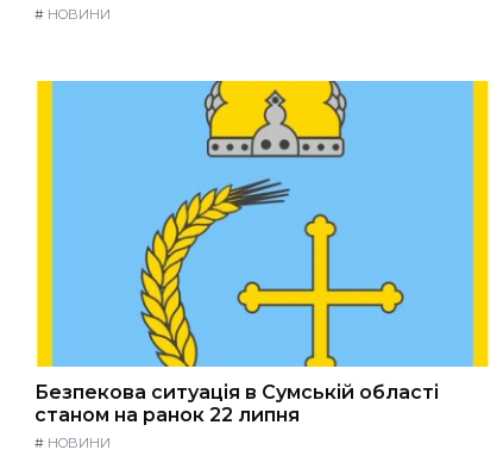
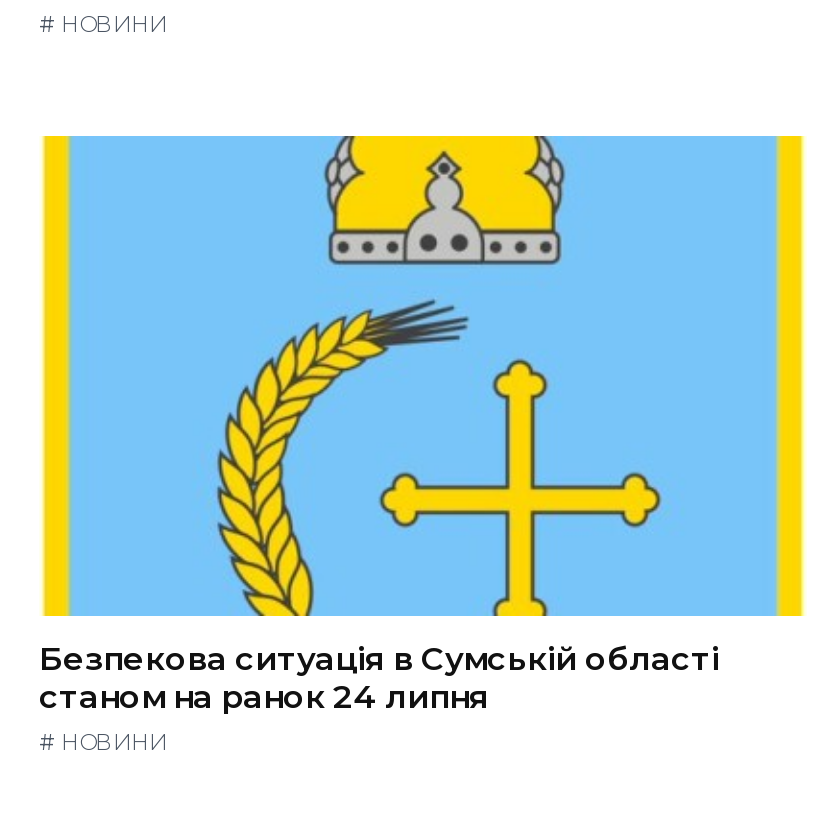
[34,403,300,426] станом на ранок 22 липня -> [39,678,489,716] станом на ранок 24 липня

